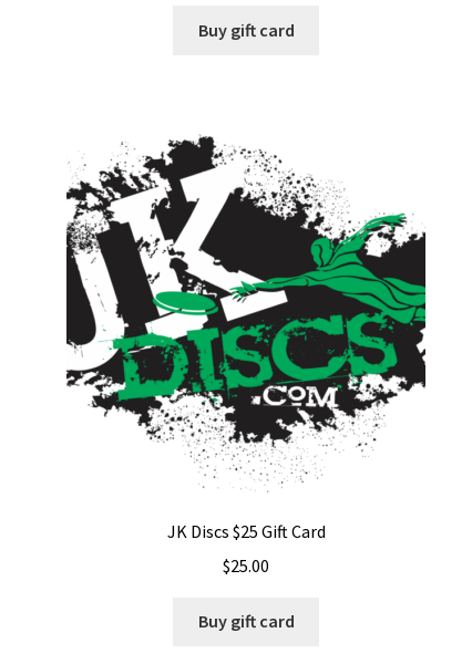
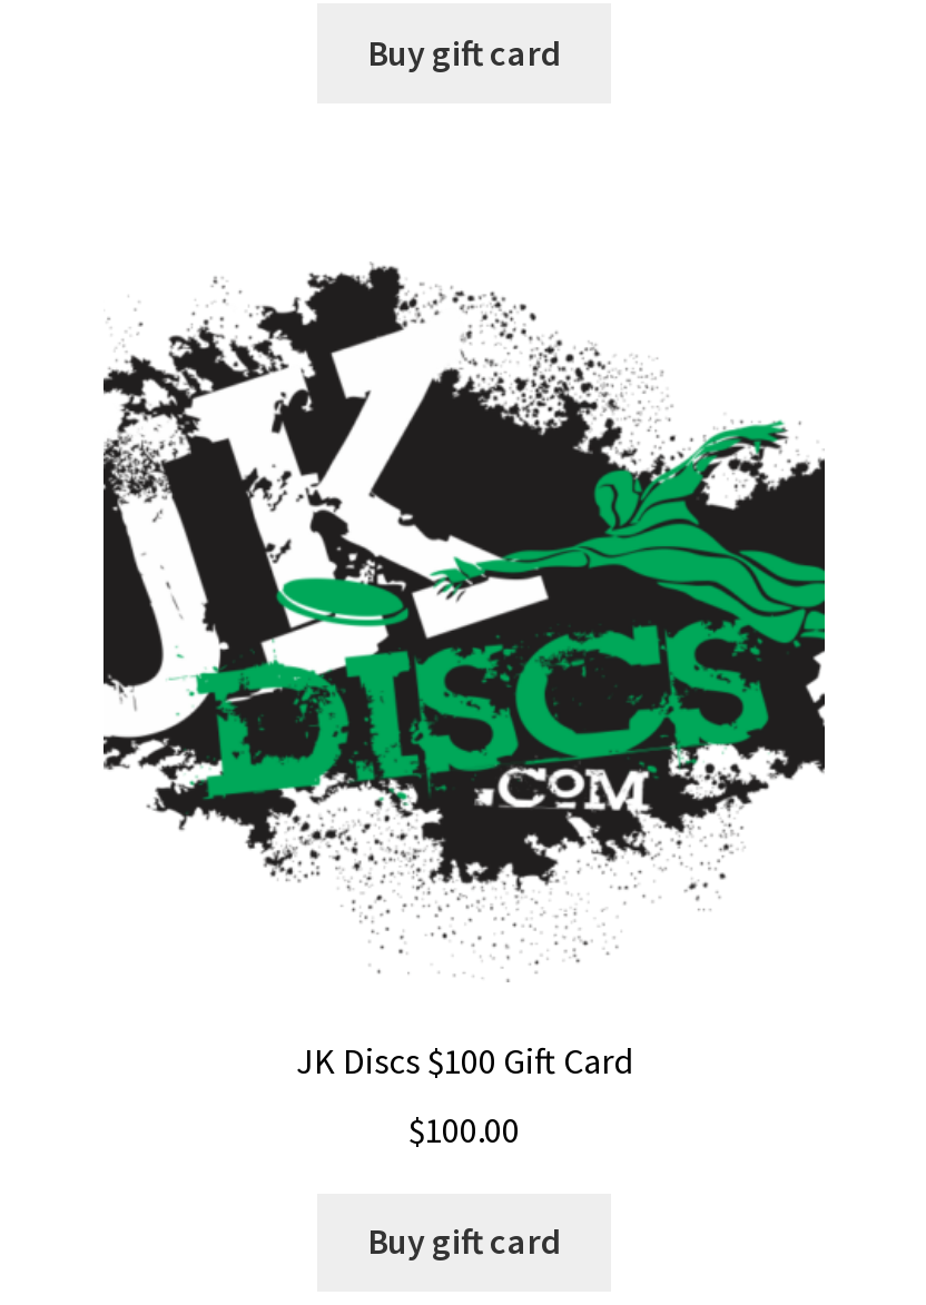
[167,520,325,542] JK Discs $25 Gift Card -> [296,1038,632,1082] JK Discs $100 Gift Card
[223,554,269,576] $25.00 -> [408,1106,520,1151] $100.00

